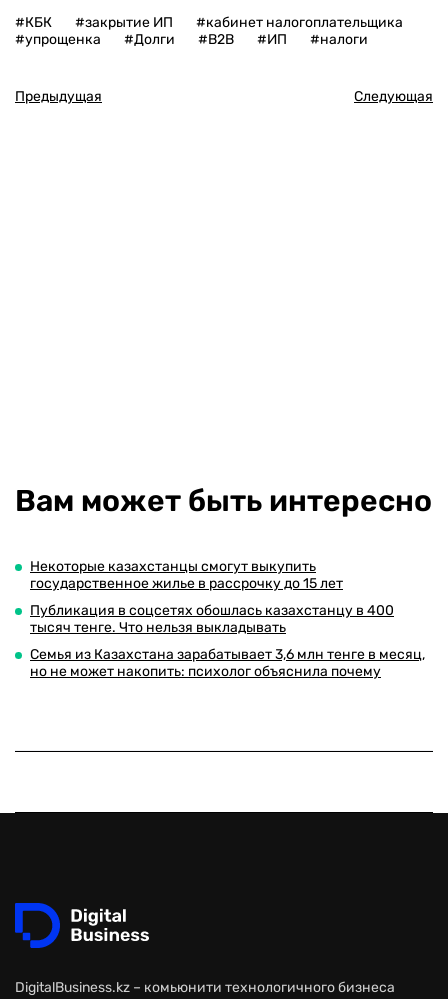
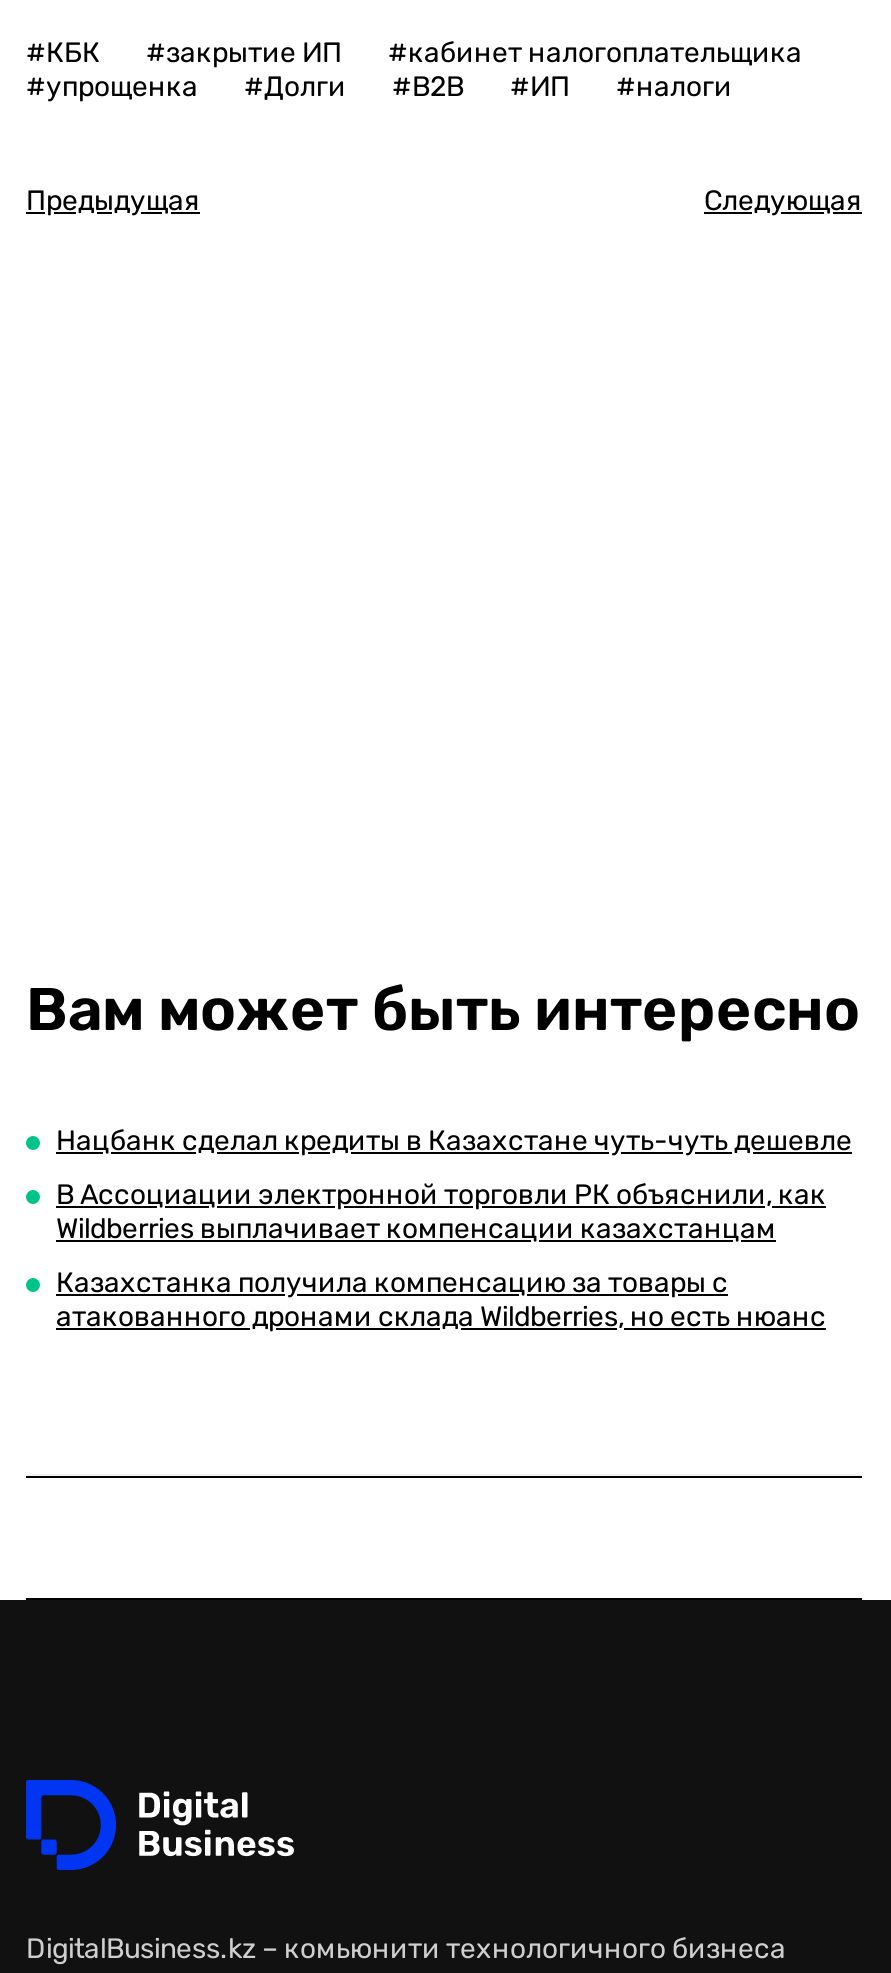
[30,558,343,592] Некоторые казахстанцы смогут выкупить | государственное жилье в рассрочку до 15 лет -> [56,1124,852,1158] Нацбанк сделал кредиты в Казахстане чуть-чуть дешевле
[30,602,394,636] Публикация в соцсетях обошлась казахстанцу в 400 | тысяч тенге. Что нельзя выкладывать -> [56,1178,826,1246] В Ассоциации электронной торговли РК объяснили, как | Wildberries выплачивает компенсации казахстанцам
[30,646,425,680] Семья из Казахстана зарабатывает 3,6 млн тенге в месяц, | но не может накопить: психолог объяснила почему -> [56,1266,826,1334] Казахстанка получила компенсацию за товары с | атакованного дронами склада Wildberries, но есть нюанс

